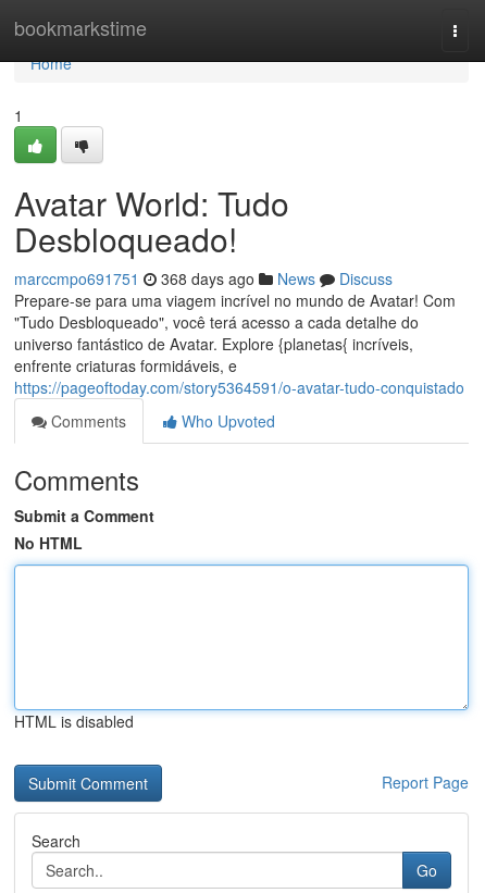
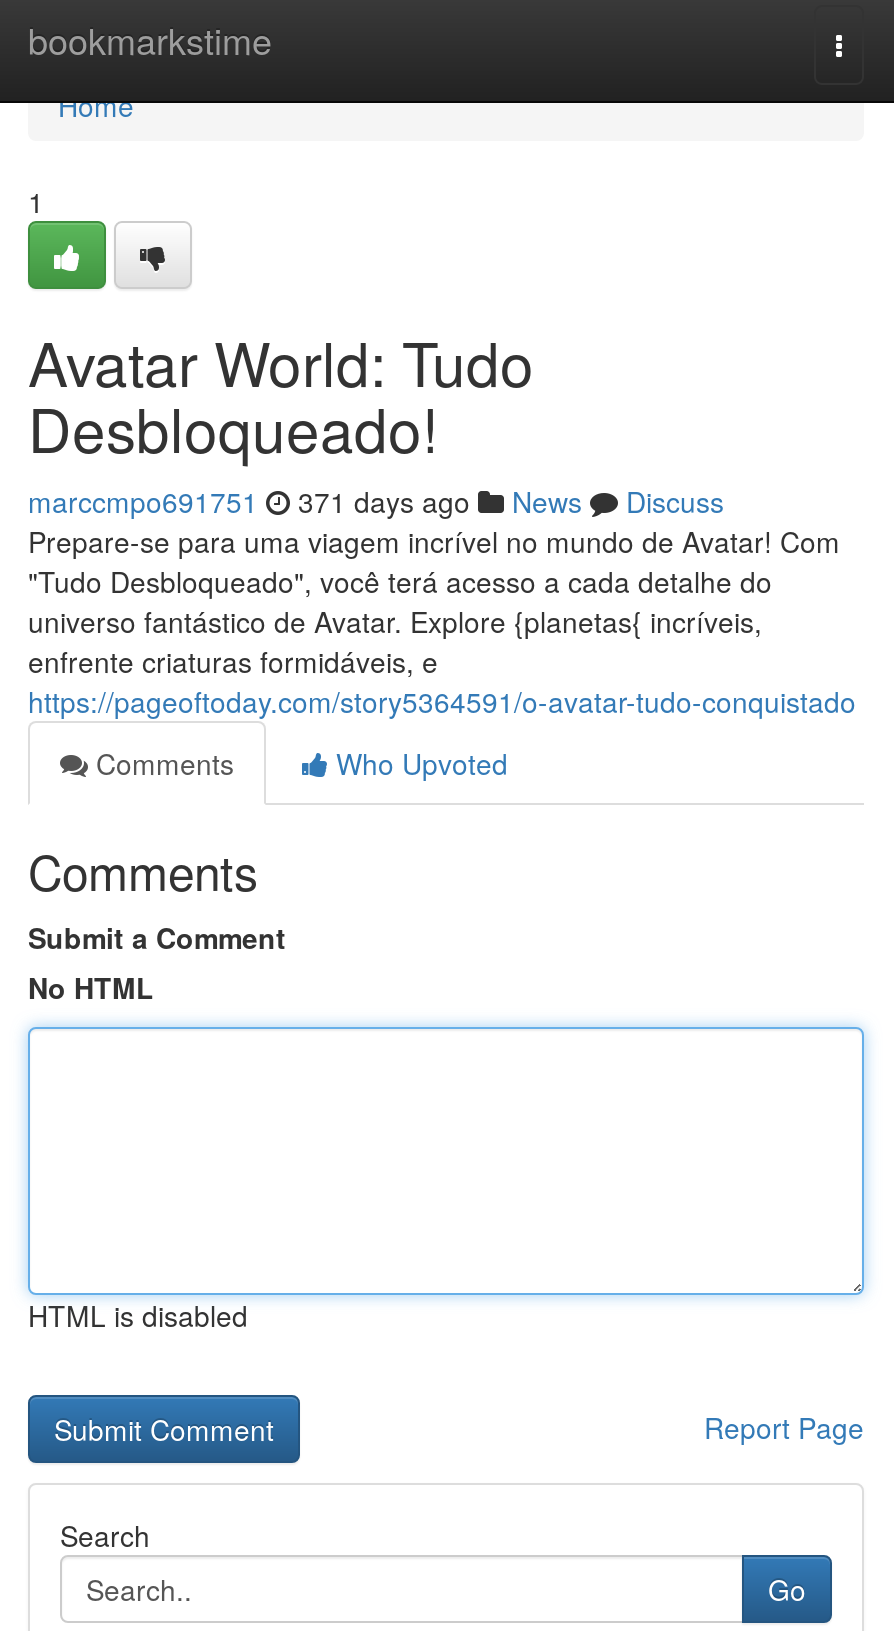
[14,268,393,289] marccmpo691751 368 days ago News Discuss -> [28,481,724,521] marccmpo691751 371 days ago News Discuss

